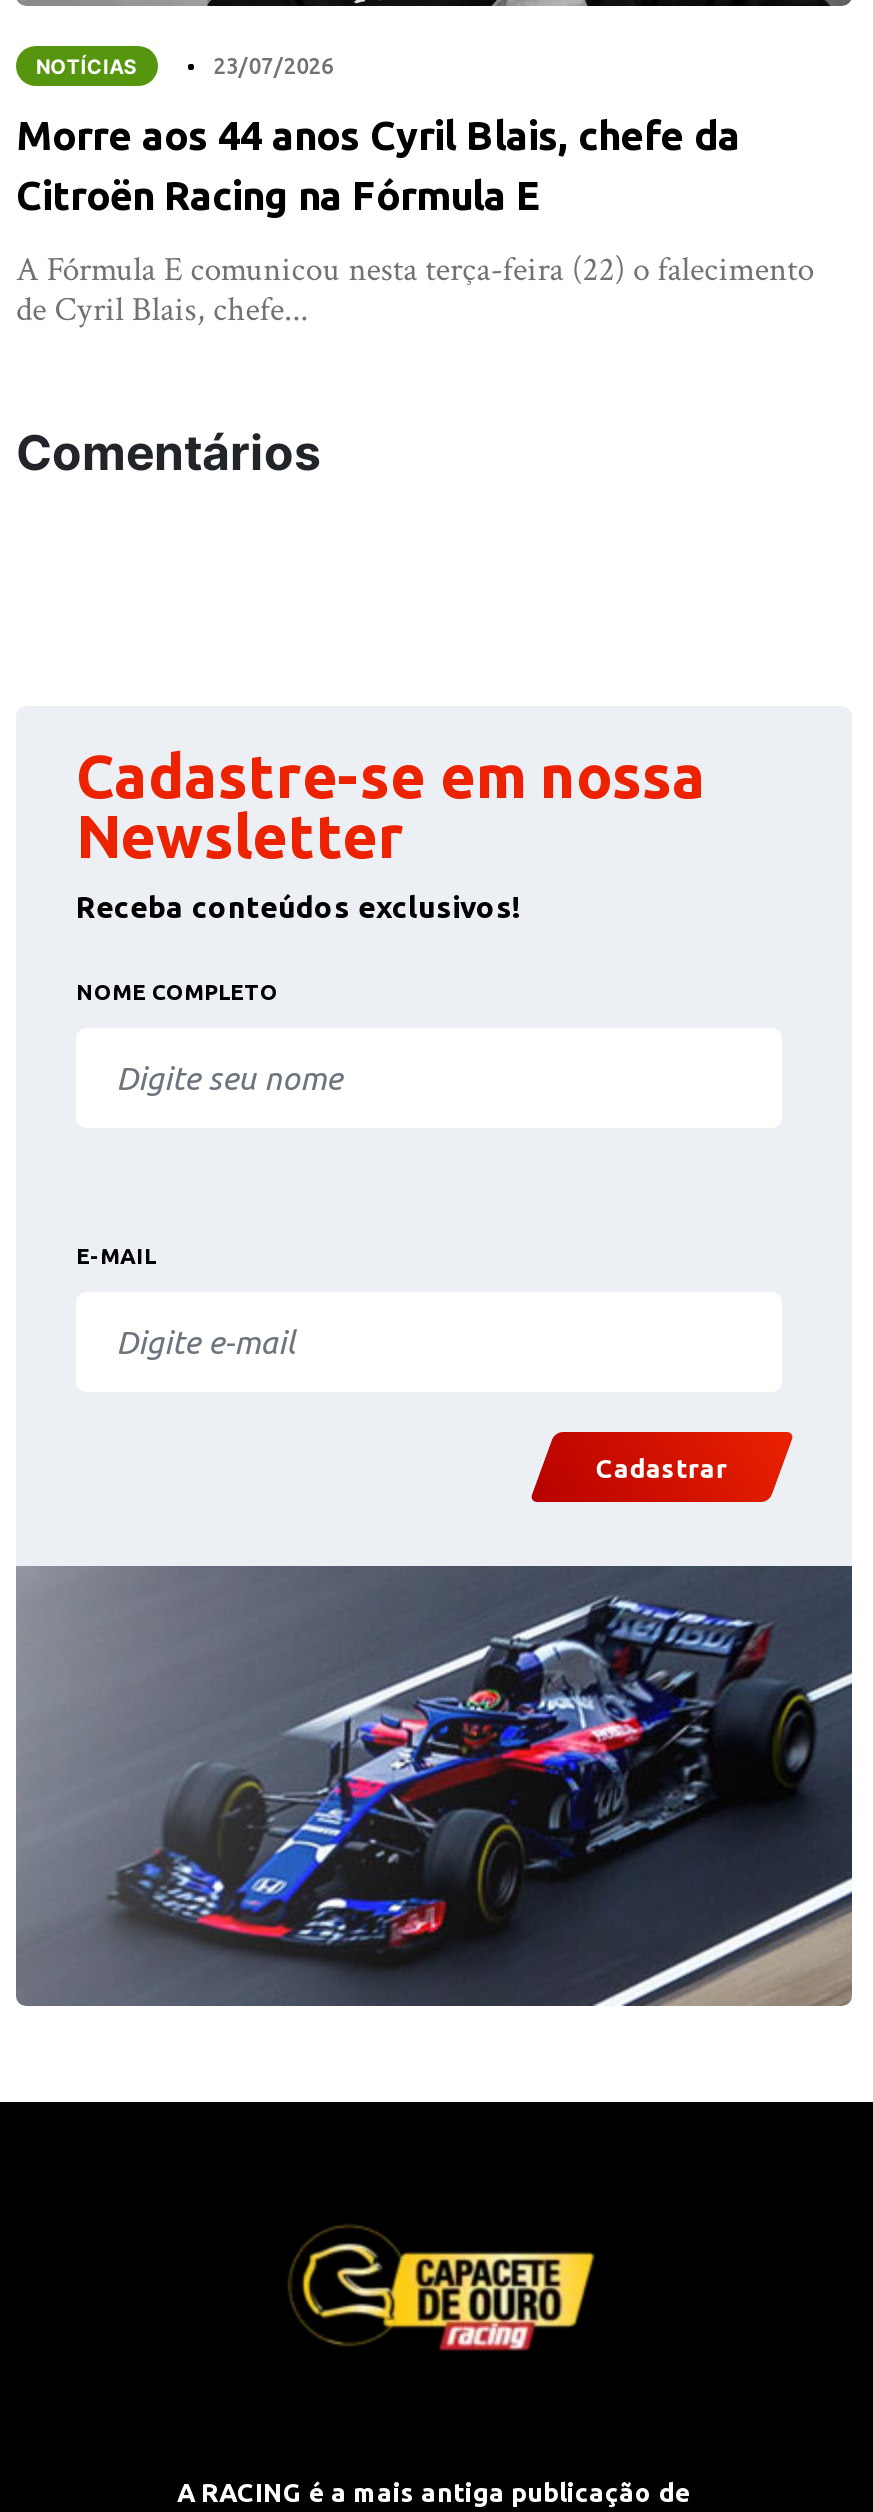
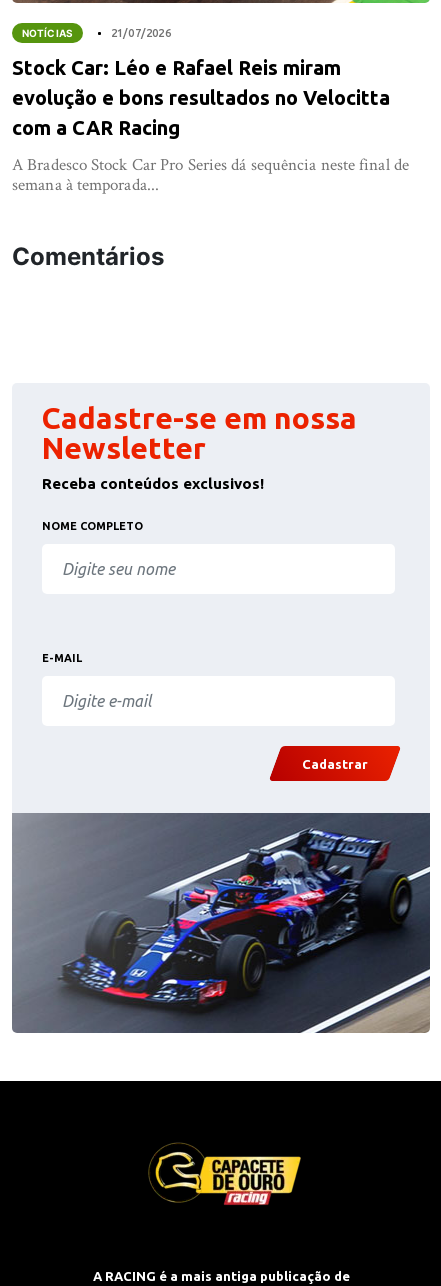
[214,54,334,78] 23/07/2026 -> [111,27,171,39] 21/07/2026
[16,112,740,218] Morre aos 44 anos Cyril Blais, chefe da | Citroën Racing na Fórmula E -> [12,56,390,139] Stock Car: Léo e Rafael Reis miram | evolução e bons resultados no Velocitta | com a CAR Racing
[16,248,814,332] A Fórmula E comunicou nesta terça-feira (22) o falecimento | de Cyril Blais, chefe... -> [12,154,409,196] A Bradesco Stock Car Pro Series dá sequência neste final de | semana à temporada...

